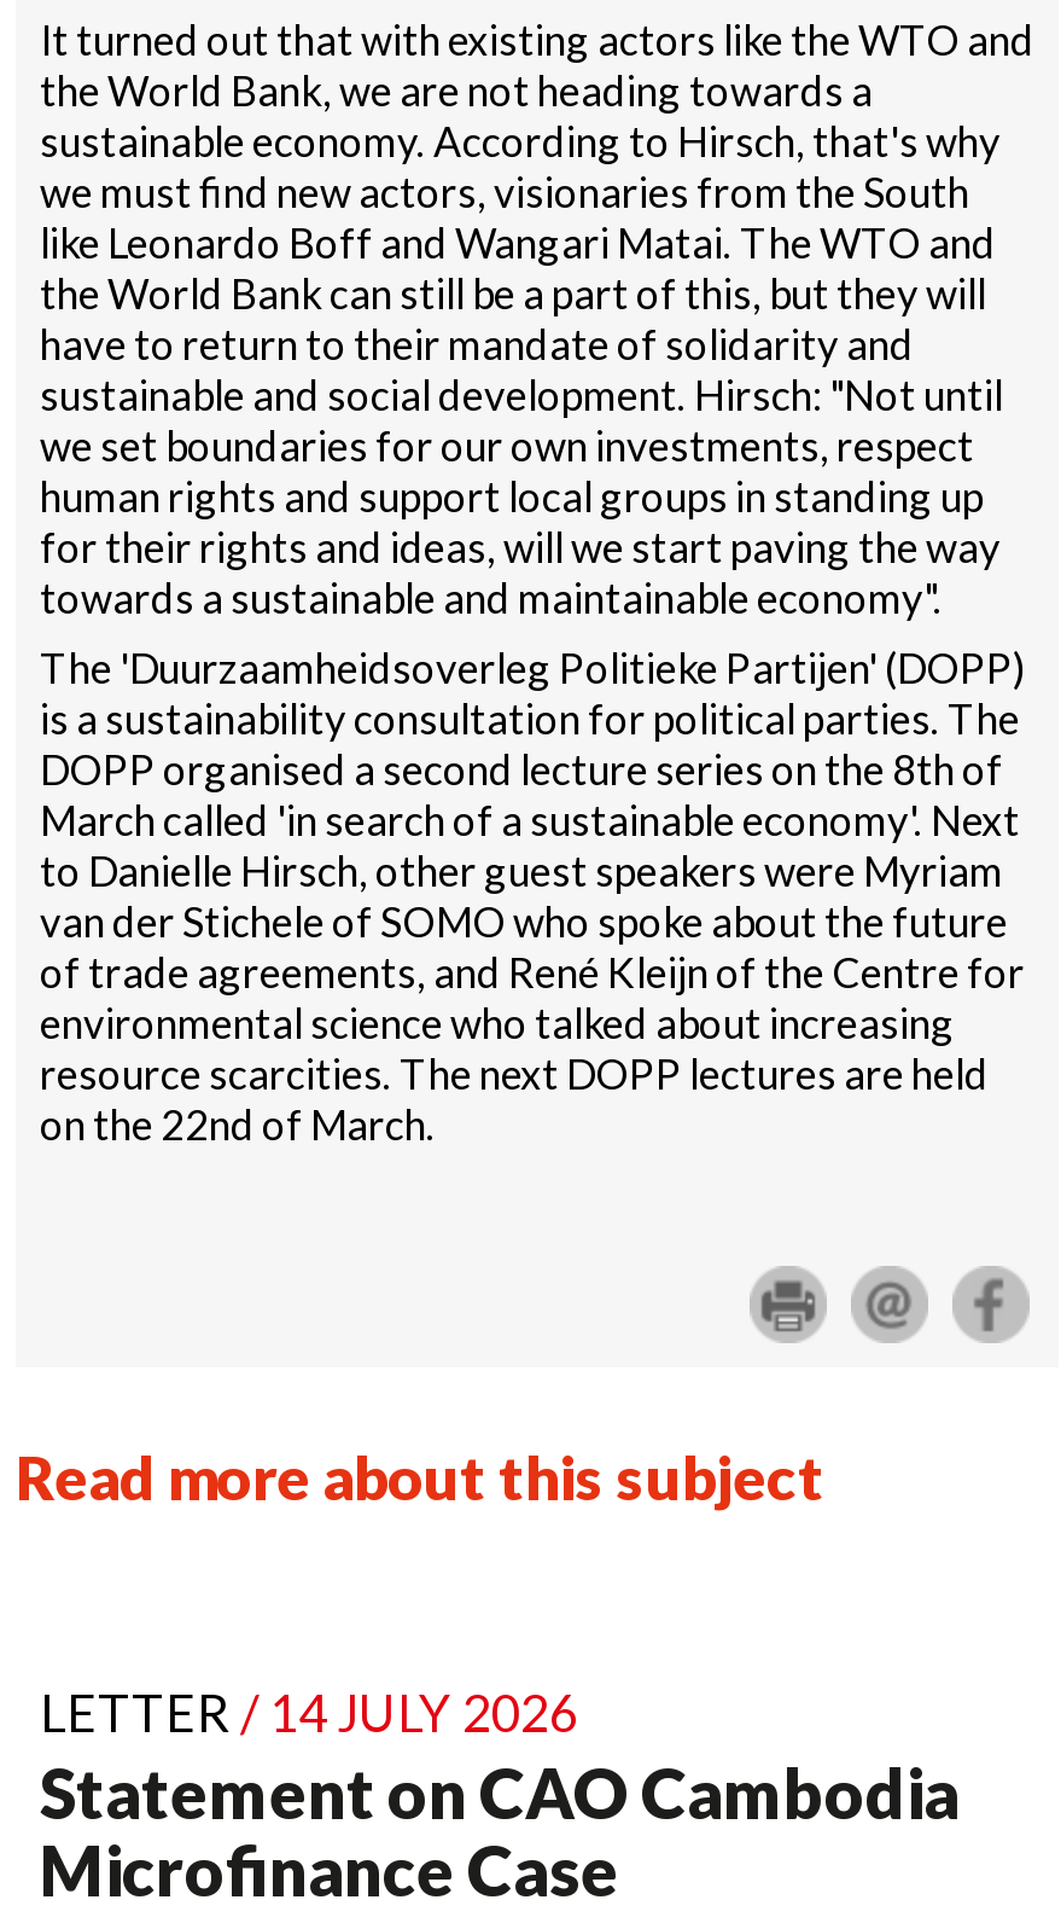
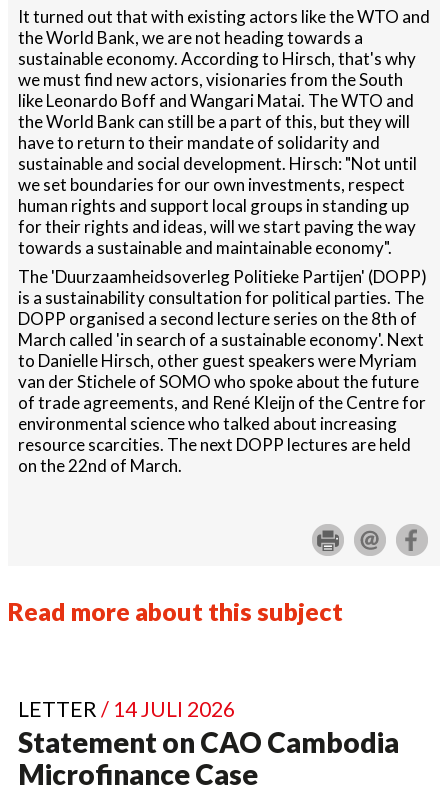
[40,1681,578,1741] LETTER / 14 JULY 2026 -> [18,696,235,721] LETTER / 14 JULI 2026

